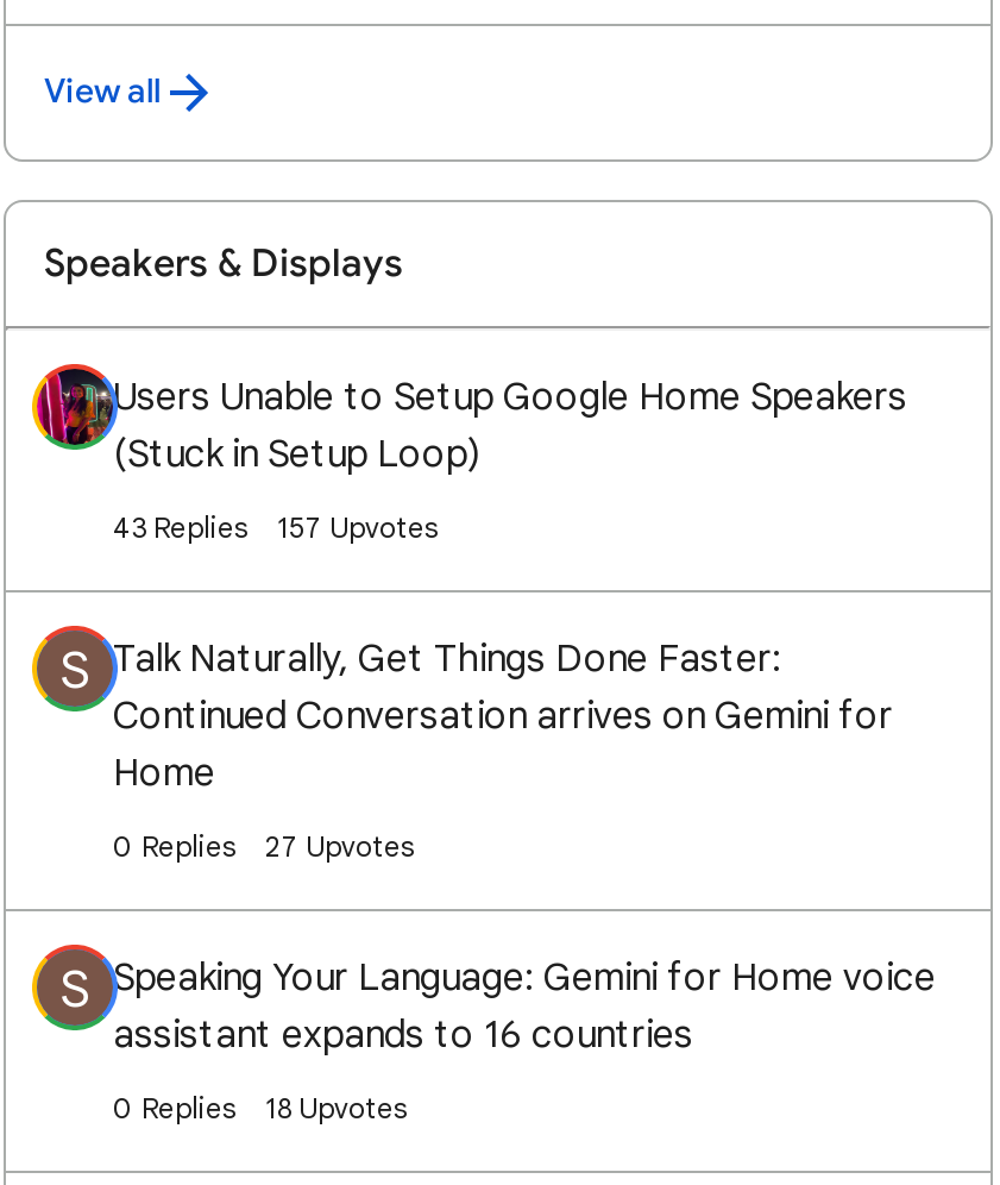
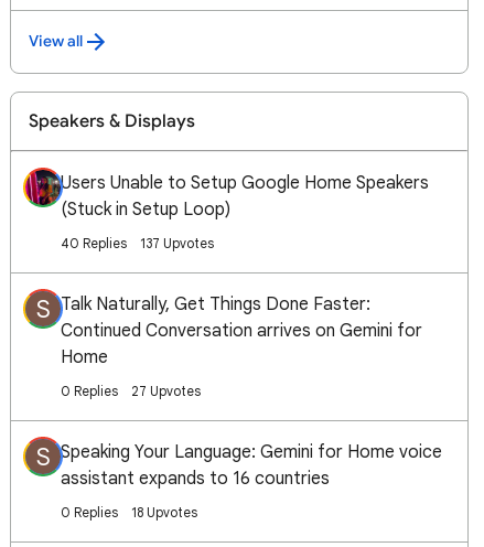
[113,509,249,545] 43 Replies -> [61,235,127,251] 40 Replies
[277,509,439,545] 157 Upvotes -> [140,235,214,251] 137 Upvotes

